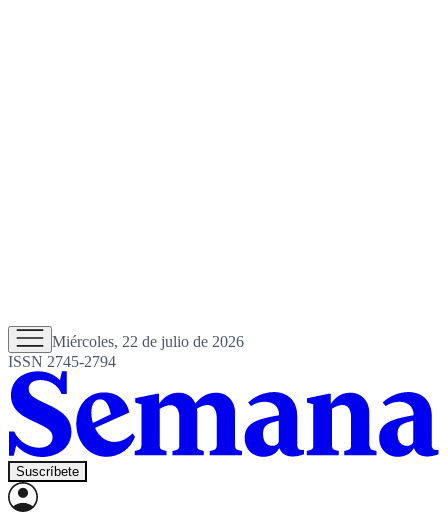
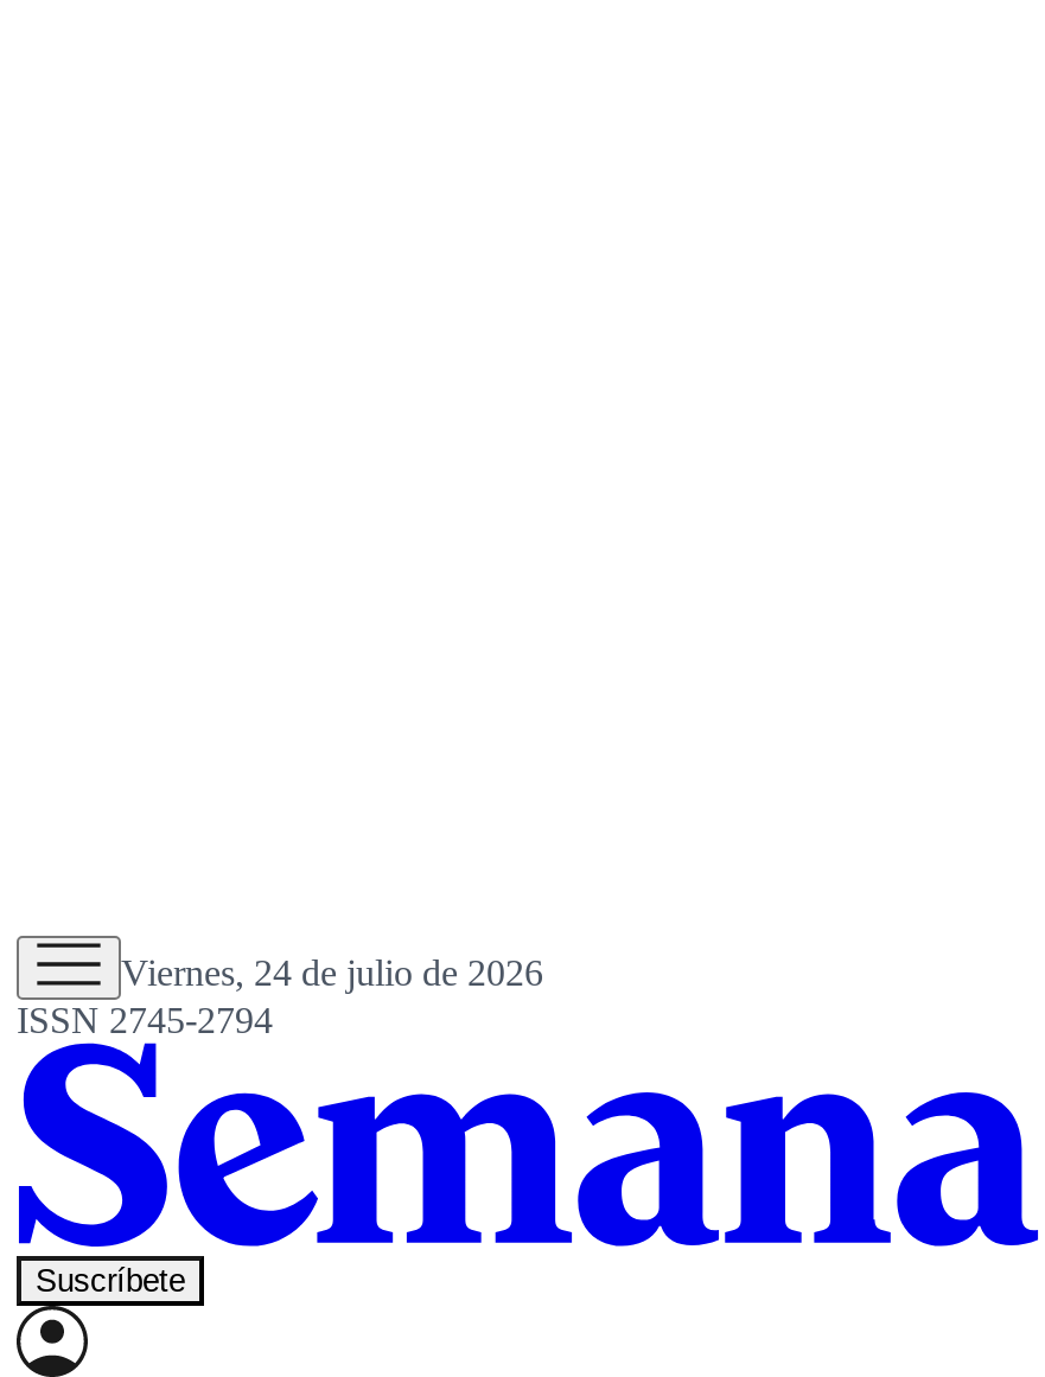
[52,333,244,350] Miércoles, 22 de julio de 2026 -> [121,952,543,993] Viernes, 24 de julio de 2026

